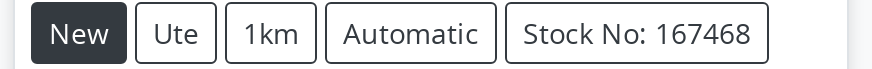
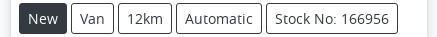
[153,14,299,52] Ute | 1km -> [80,9,163,28] Van | 12km
[523,14,751,52] Stock No: 167468 -> [275,9,389,28] Stock No: 166956

